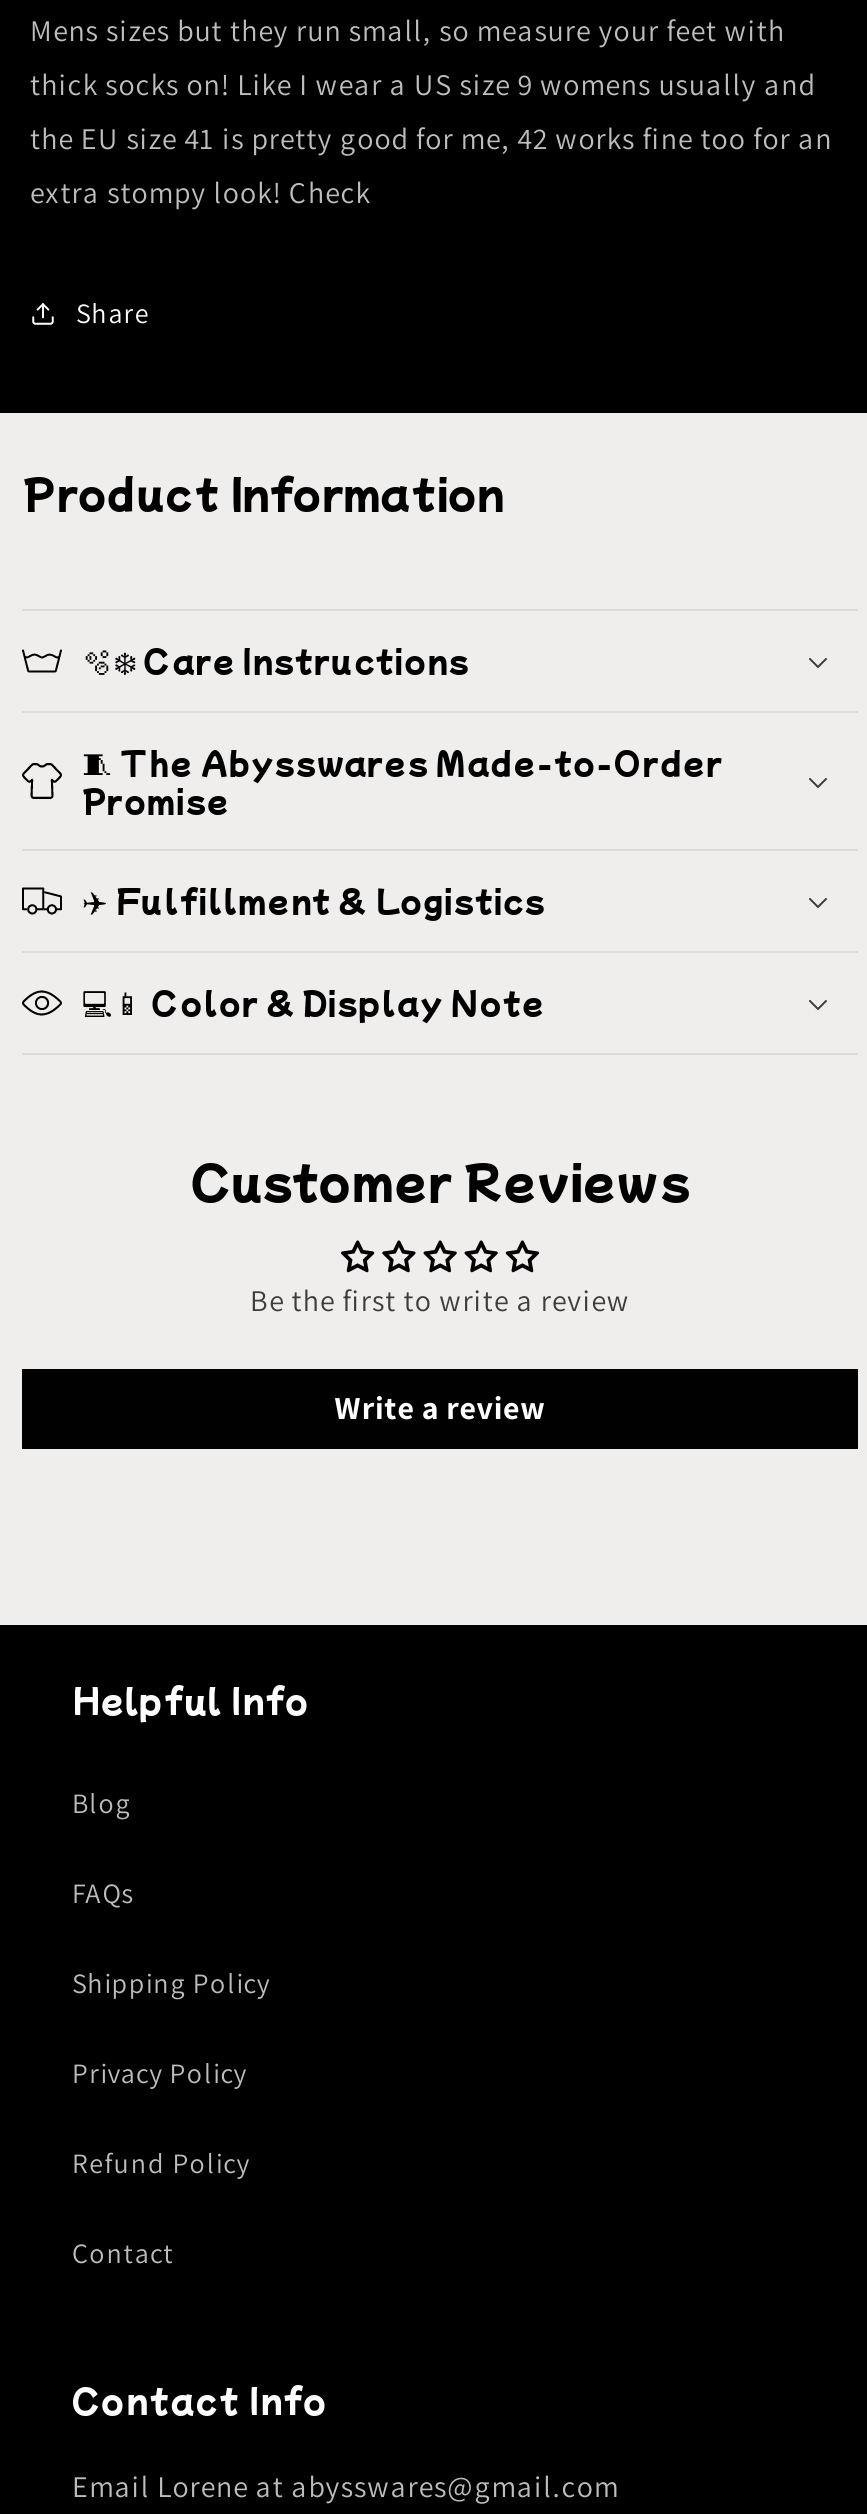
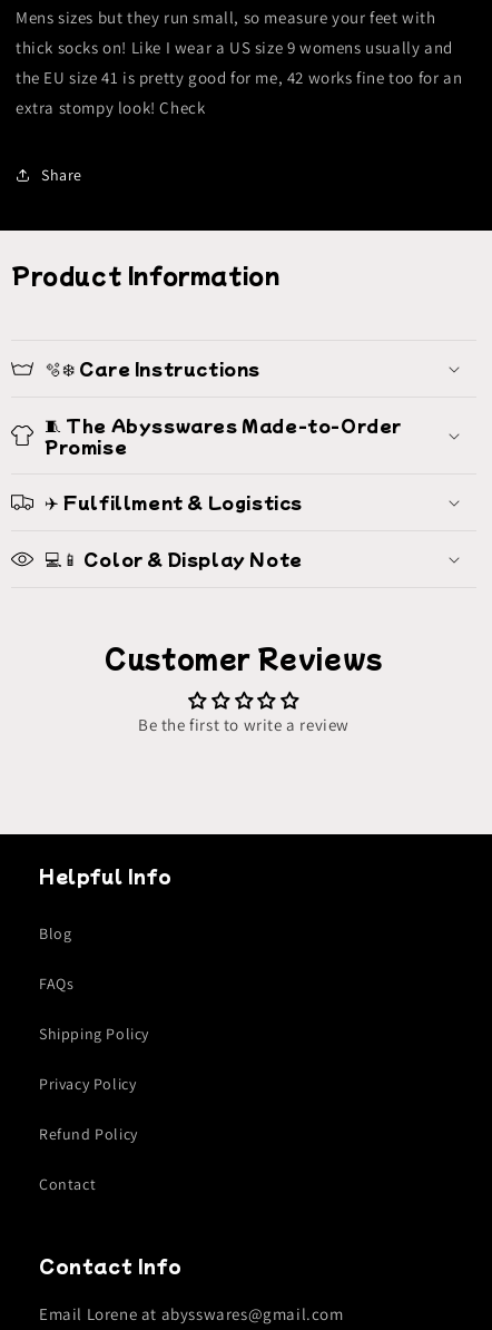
[335,1387,545,1429] Write a review -> none

